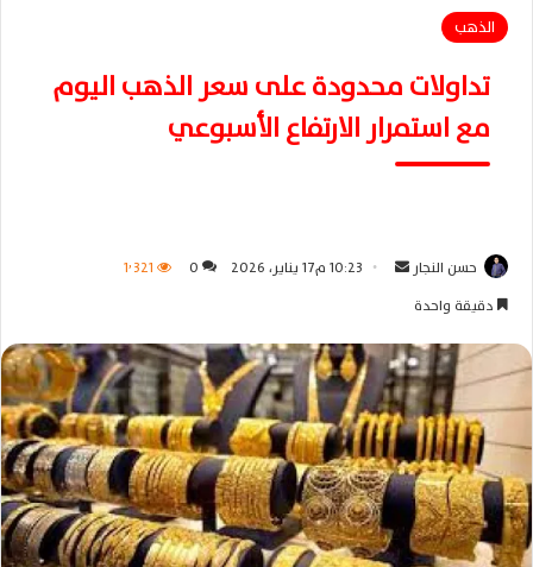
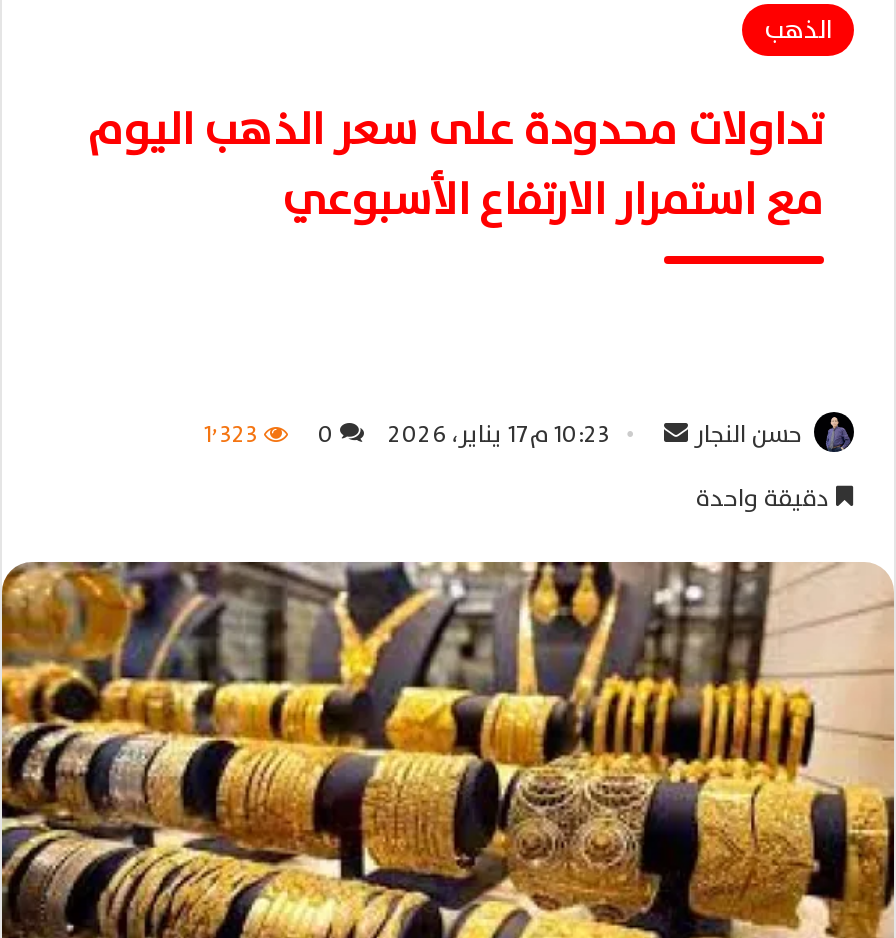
[124,256,199,279] 1٬321 0 -> [204,414,334,454] 1٬323 0

